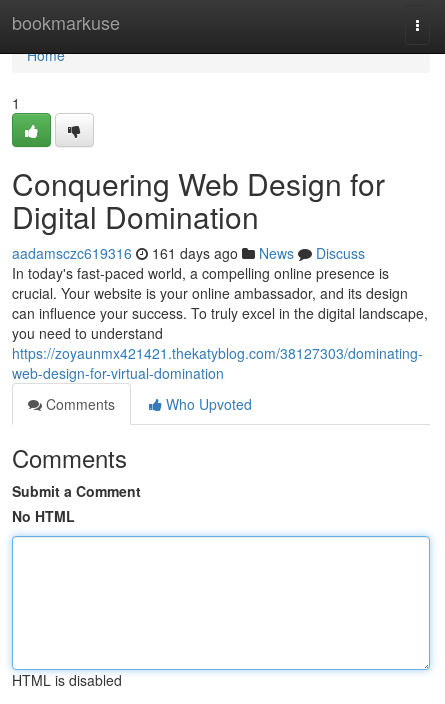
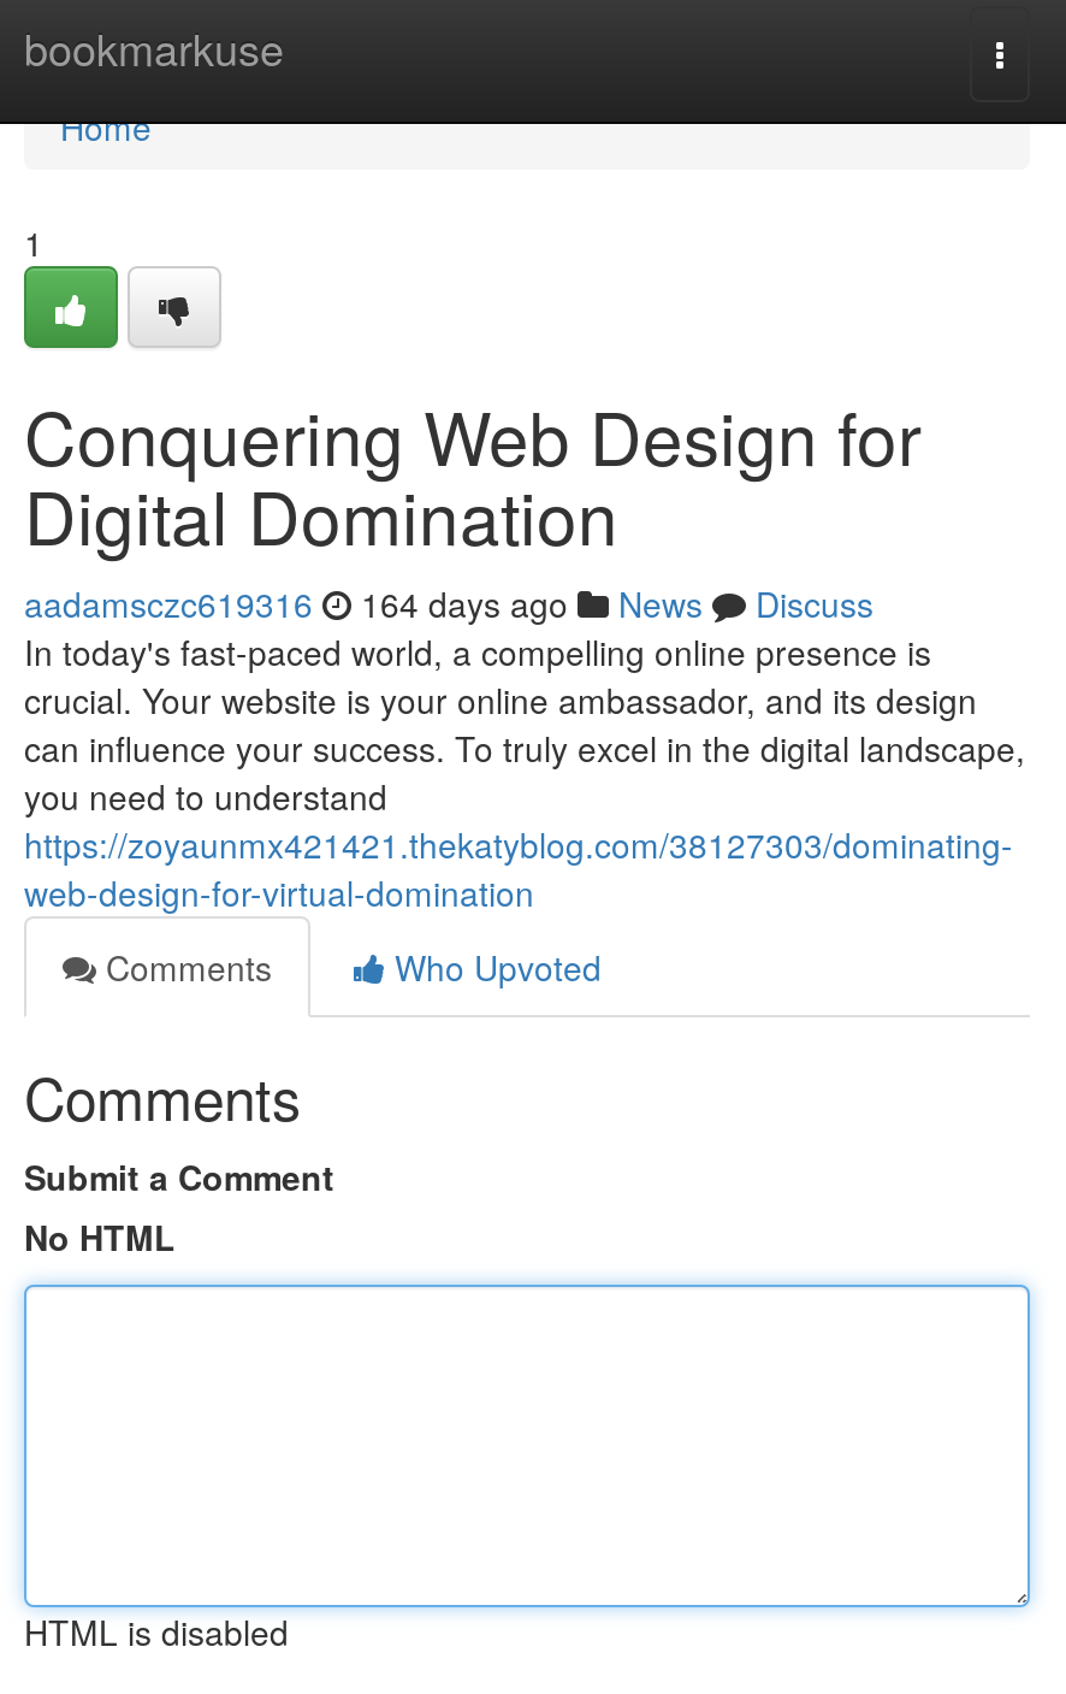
[12,243,365,263] aadamsczc619316 161 days ago News Discuss -> [24,579,873,627] aadamsczc619316 164 days ago News Discuss

